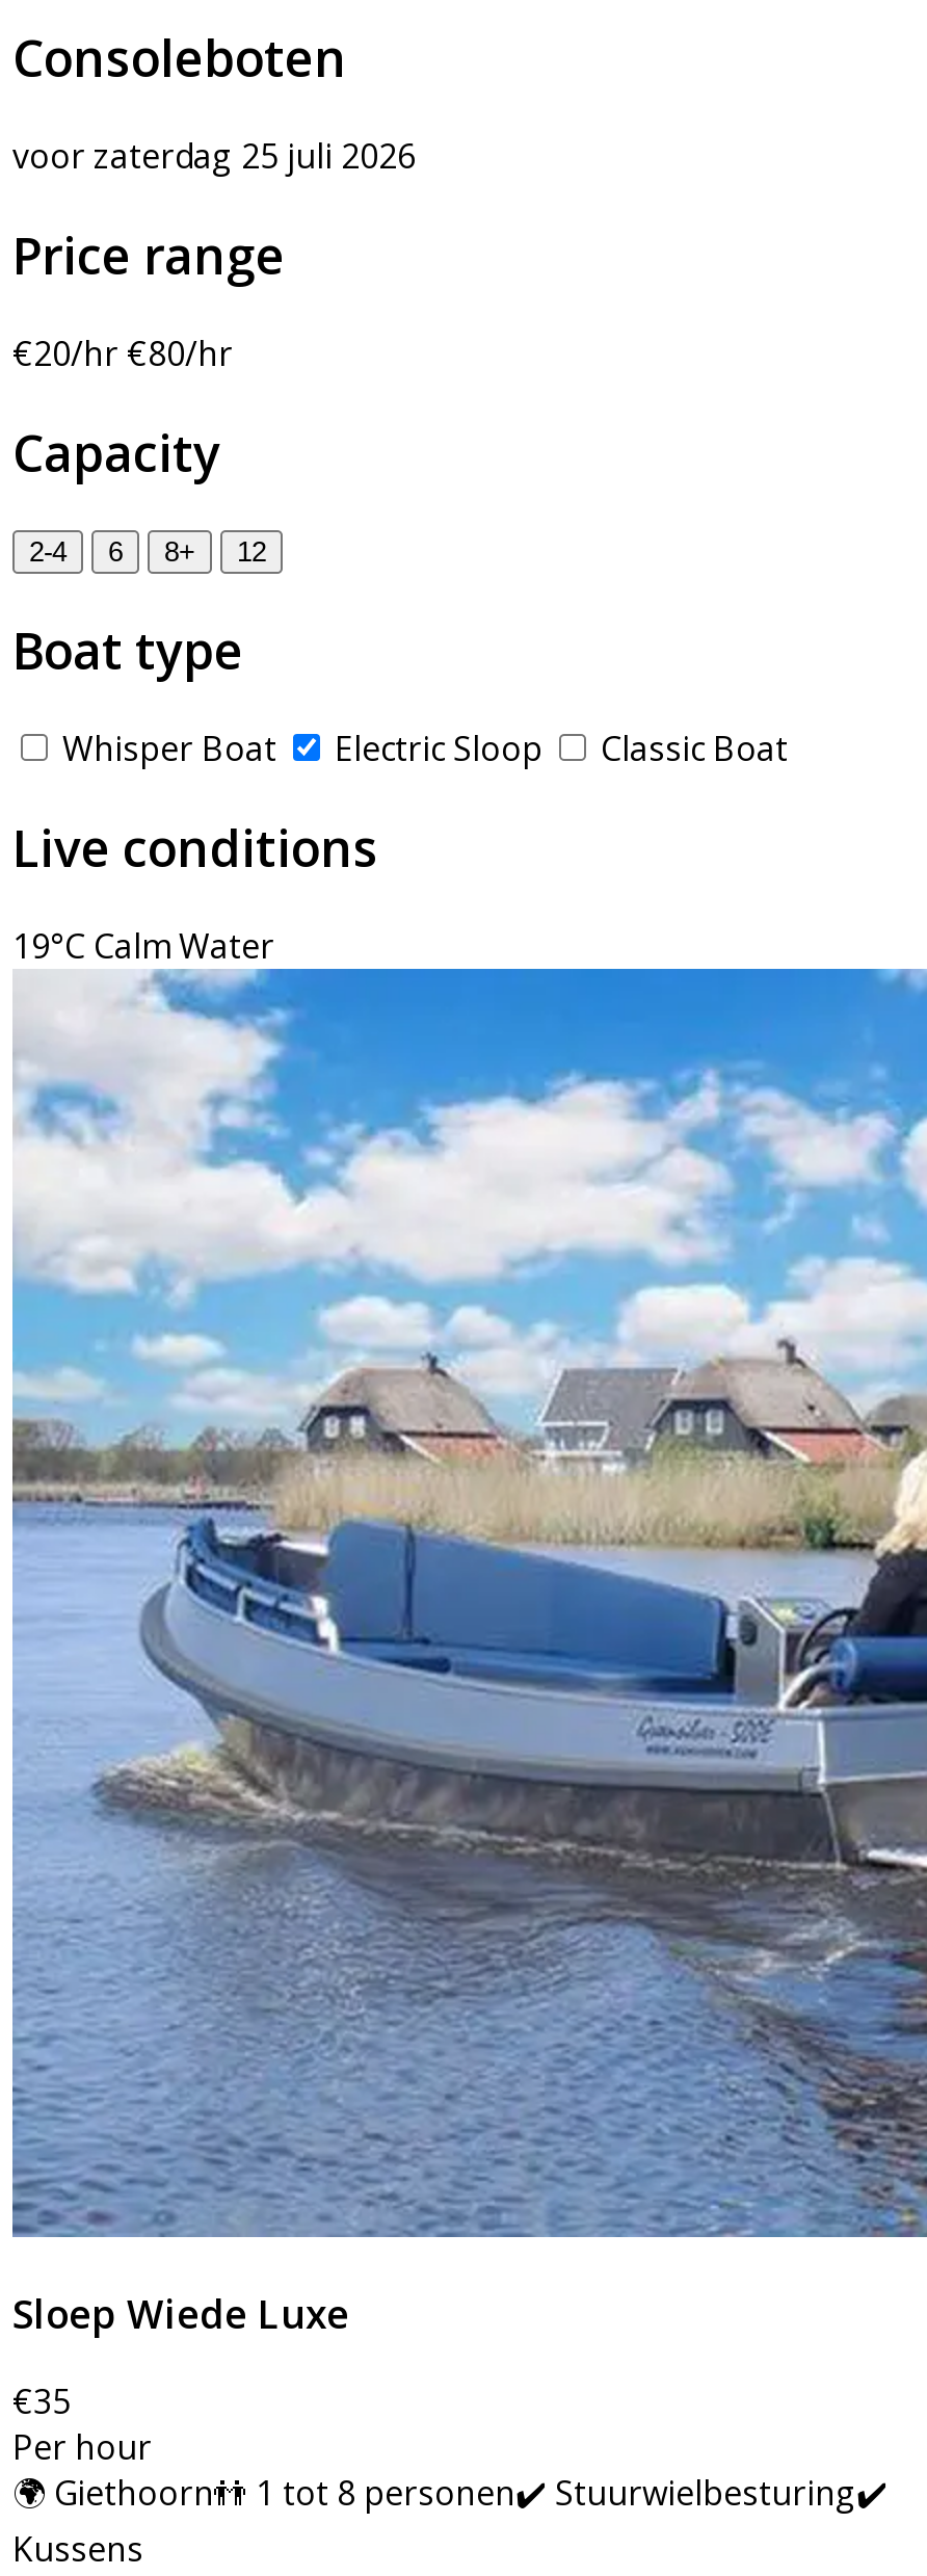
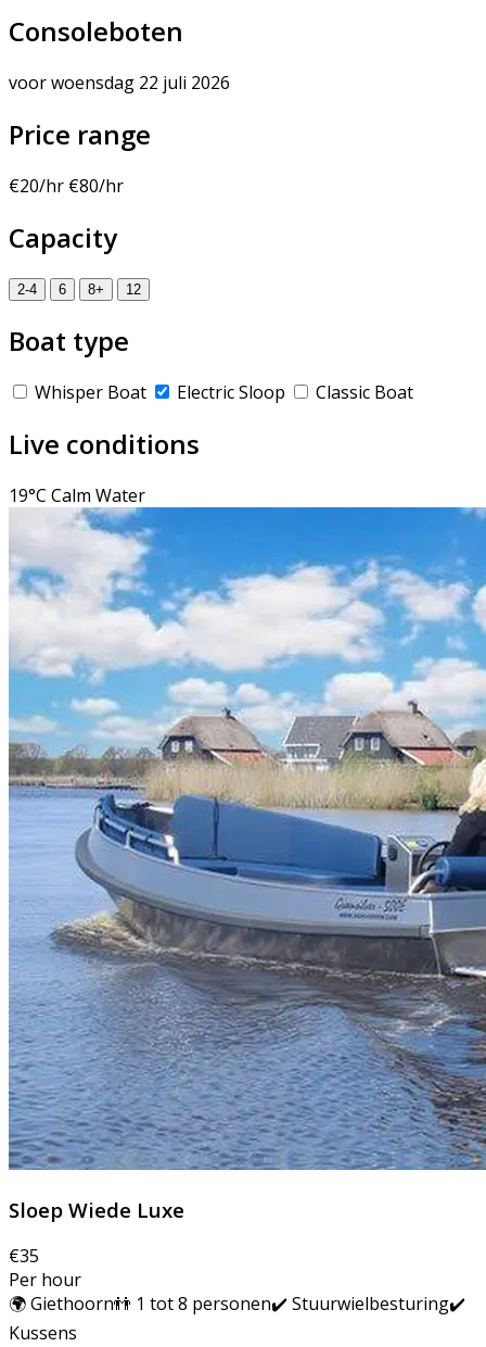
[12,133,416,178] voor zaterdag 25 juli 2026 -> [9,70,230,94] voor woensdag 22 juli 2026

